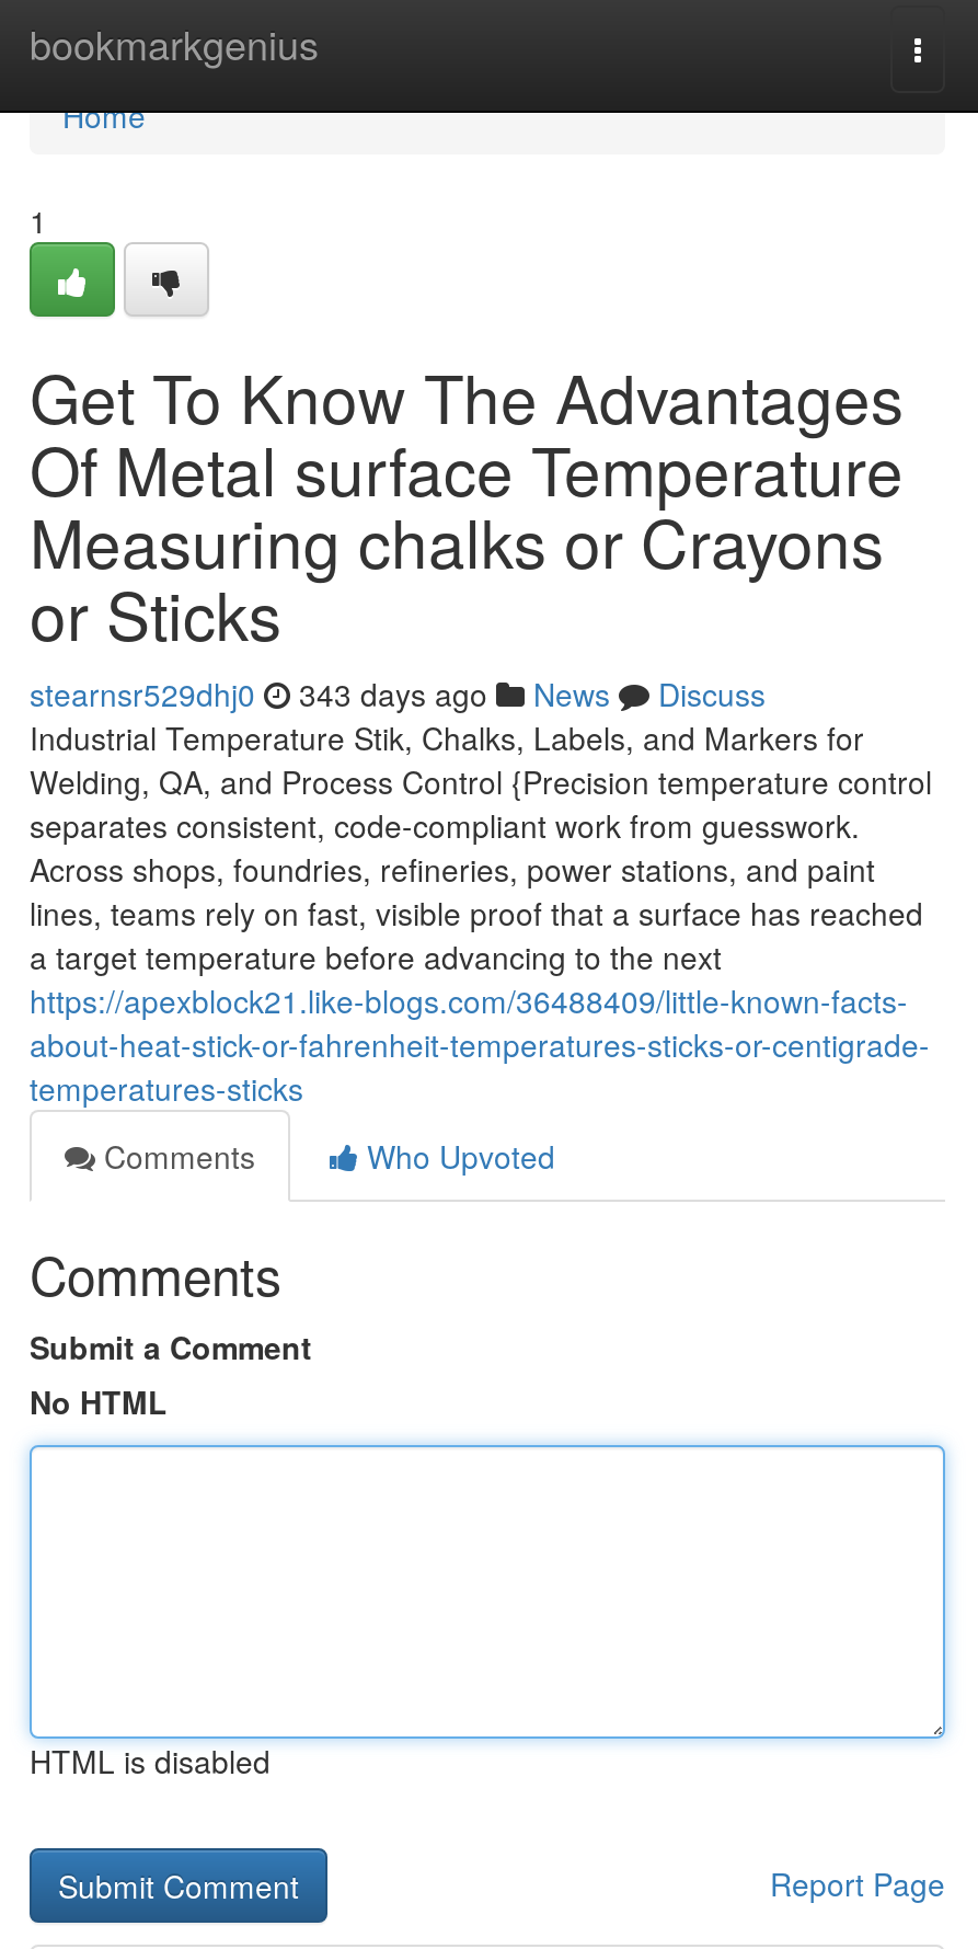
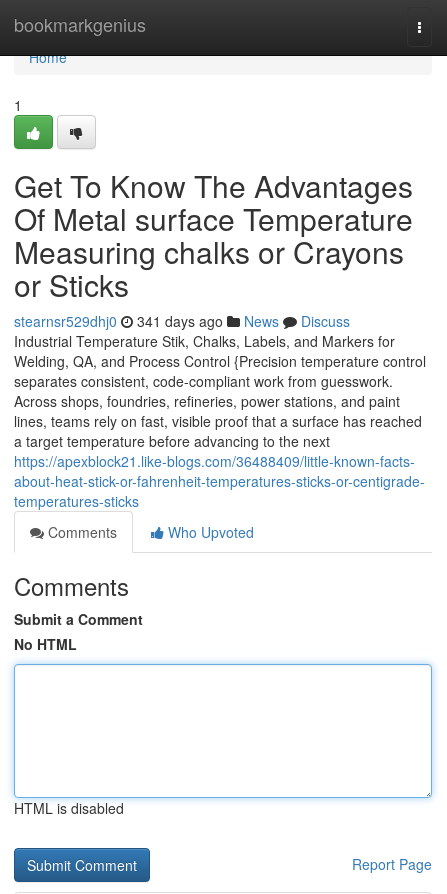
[30,672,766,715] stearnsr529dhj0 343 days ago News Discuss -> [14,311,350,331] stearnsr529dhj0 341 days ago News Discuss

